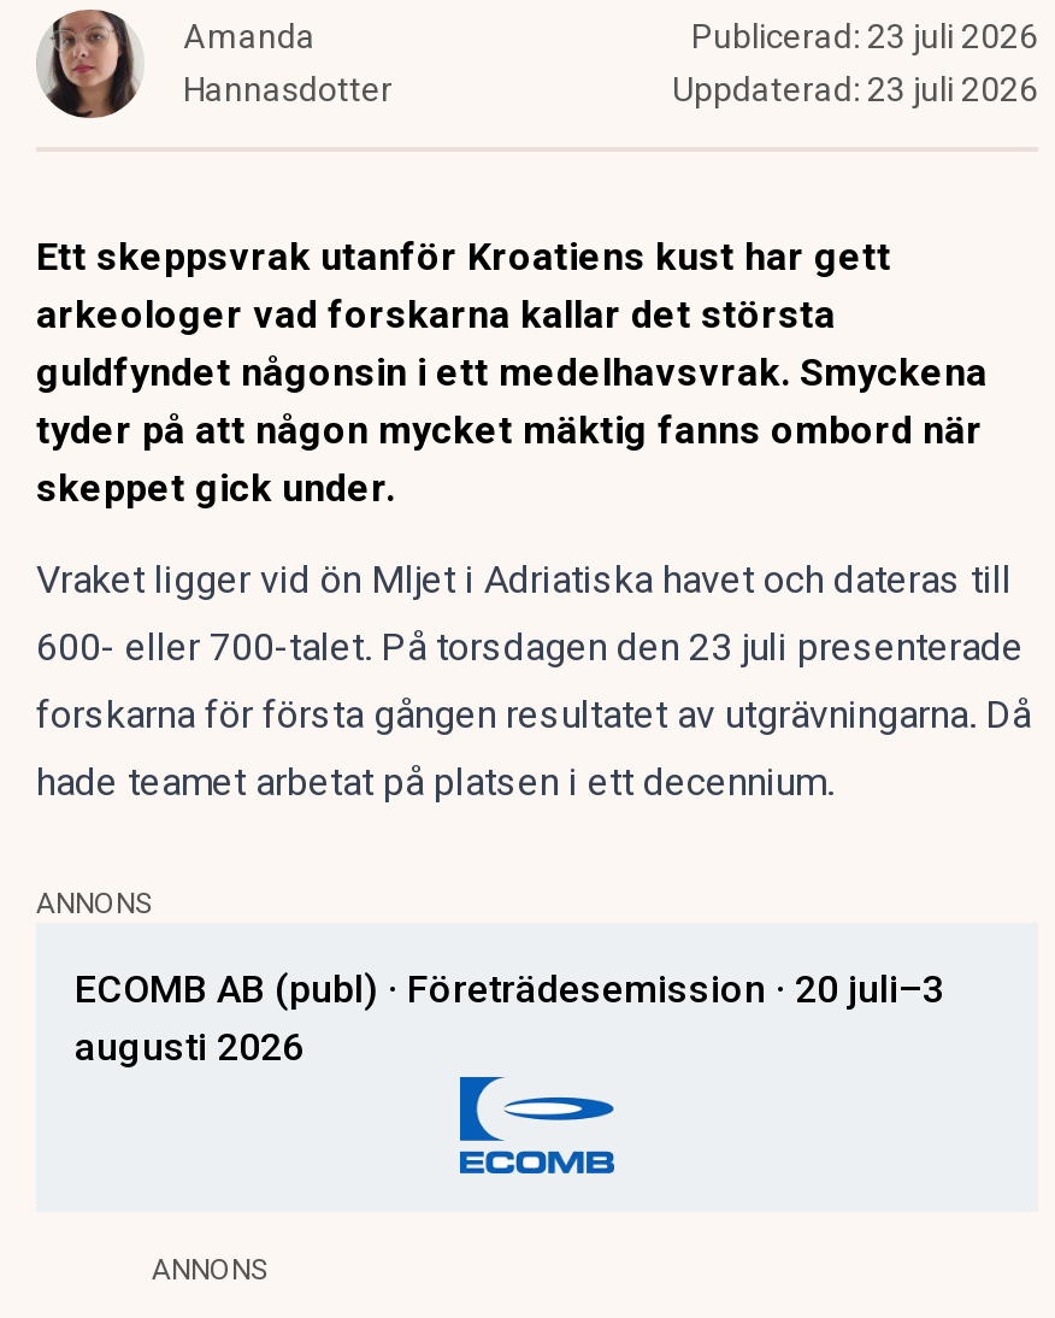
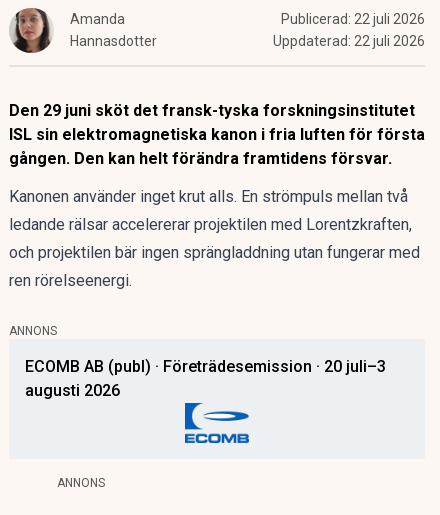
[672,17,1038,108] Publicerad: 23 juli 2026 | Uppdaterad: 23 juli 2026 -> [273,11,425,49] Publicerad: 22 juli 2026 | Uppdaterad: 22 juli 2026
[36,234,988,511] Ett skeppsvrak utanför Kroatiens kust har gett | arkeologer vad forskarna kallar det största | guldfyndet någonsin i ett medelhavsvrak. Smyckena | tyder på att någon mycket mäktig fanns ombord när | skeppet gick under. -> [9,101,425,168] Den 29 juni sköt det fransk-tyska forskningsinstitutet | ISL sin elektromagnetiska kanon i fria luften för första | gången. Den kan helt förändra framtidens försvar.
[36,557,1012,602] Vraket ligger vid ön Mljet i Adriatiska havet och dateras till -> [9,187,408,206] Kanonen använder inget krut alls. En strömpuls mellan två
[36,624,1024,670] 600- eller 700-talet. På torsdagen den 23 juli presenterade -> [9,215,412,234] ledande rälsar accelererar projektilen med Lorentzkraften,
[36,692,1031,737] forskarna för första gången resultatet av utgrävningarna. Då -> [9,243,420,262] och projektilen bär ingen sprängladdning utan fungerar med
[36,759,833,805] hade teamet arbetat på platsen i ett decennium. -> [9,271,132,290] ren rörelseenergi.

